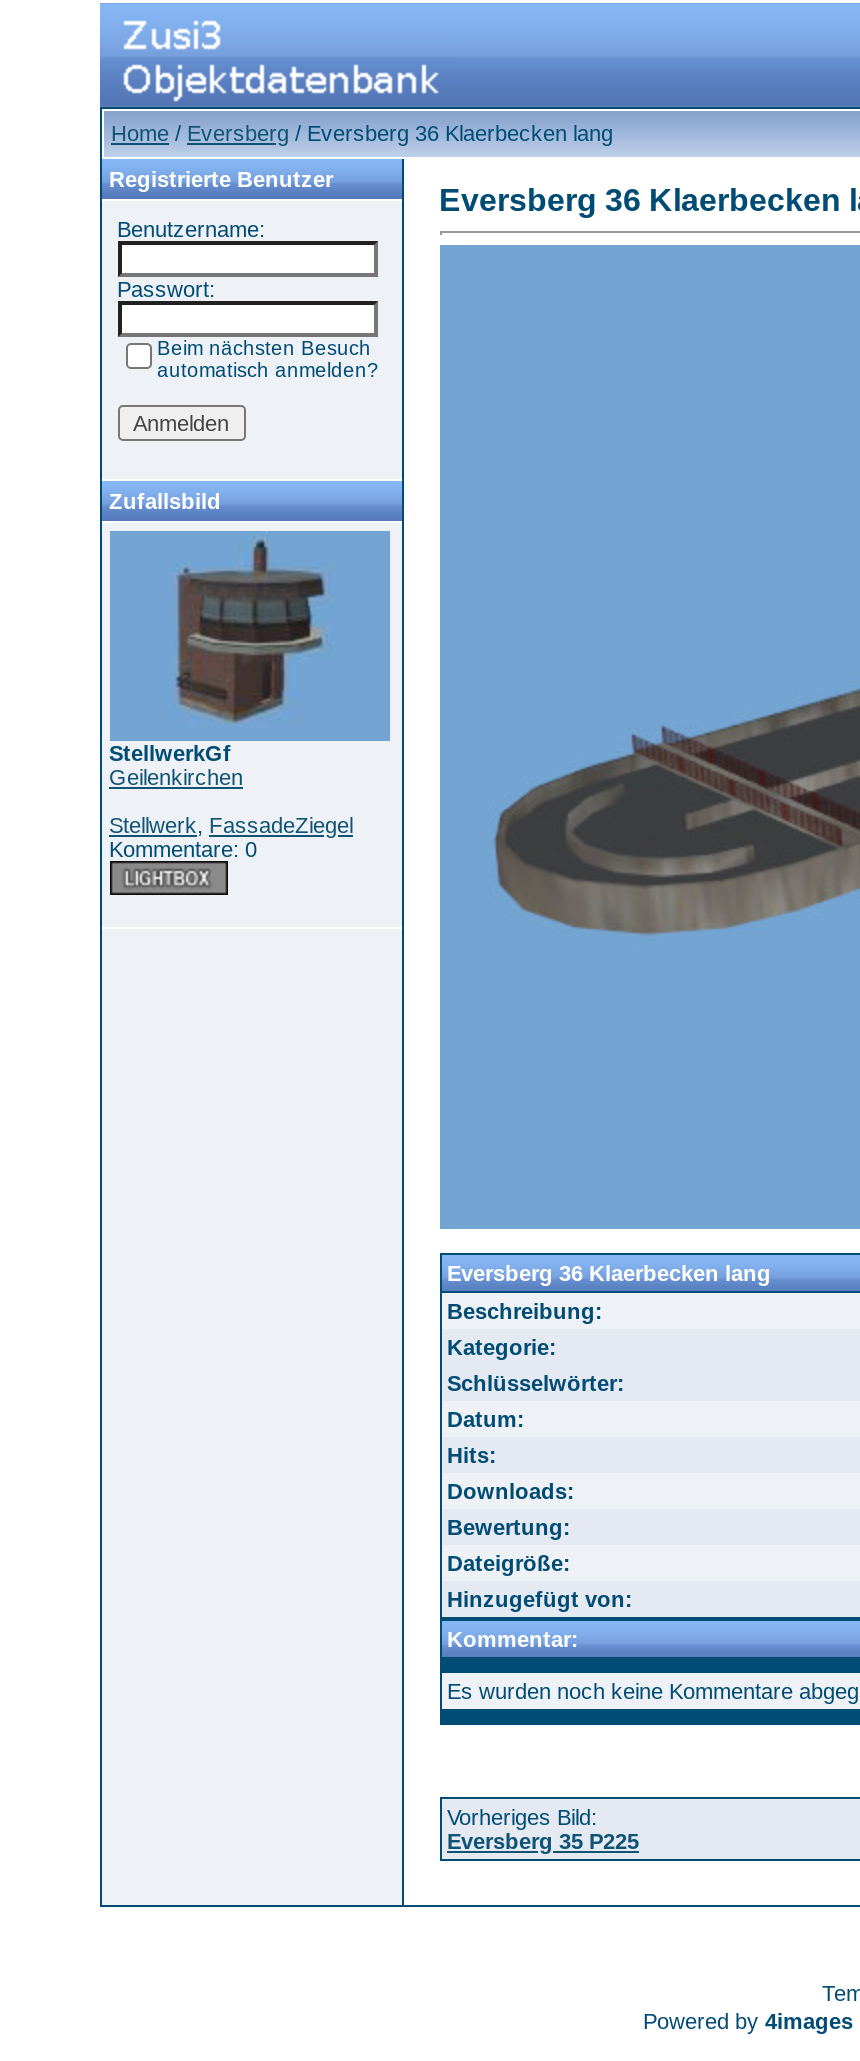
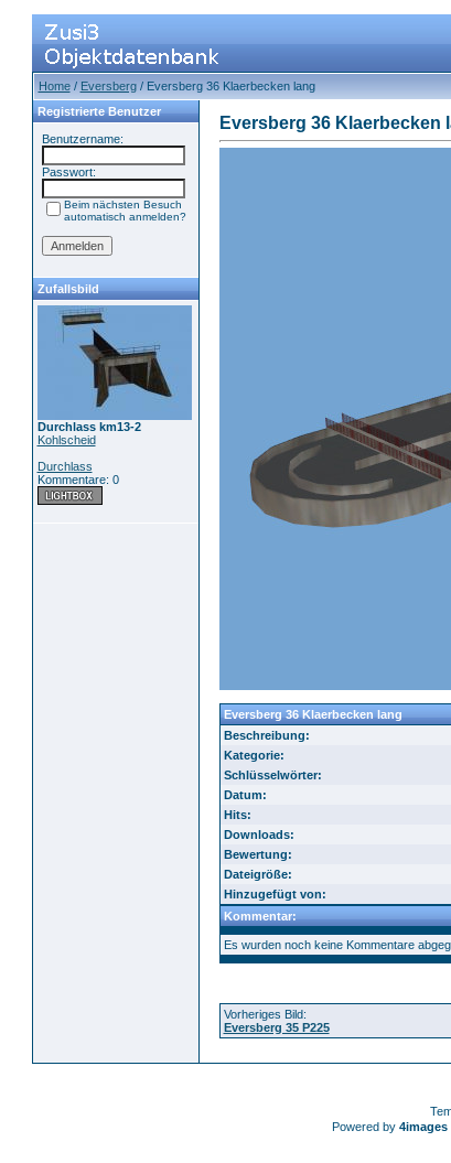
[109,539,352,789] [image] | StellwerkGf | Geilenkirchen -> [37,311,173,446] [image] | Durchlass km13-2 | Kohlscheid
[109,813,353,837] Stellwerk, FassadeZiegel -> [37,460,92,473] Durchlass

